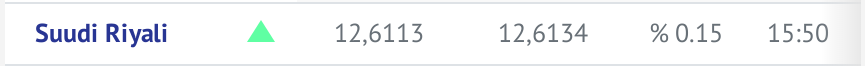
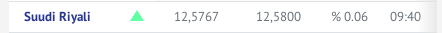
[334,16,424,50] 12,6113 -> [173,8,218,25] 12,5767
[498,16,588,50] 12,6134 -> [255,8,300,25] 12,5800
[649,16,723,50] % 0.15 -> [331,8,368,25] % 0.06
[767,16,829,50] 15:50 -> [390,8,421,25] 09:40

